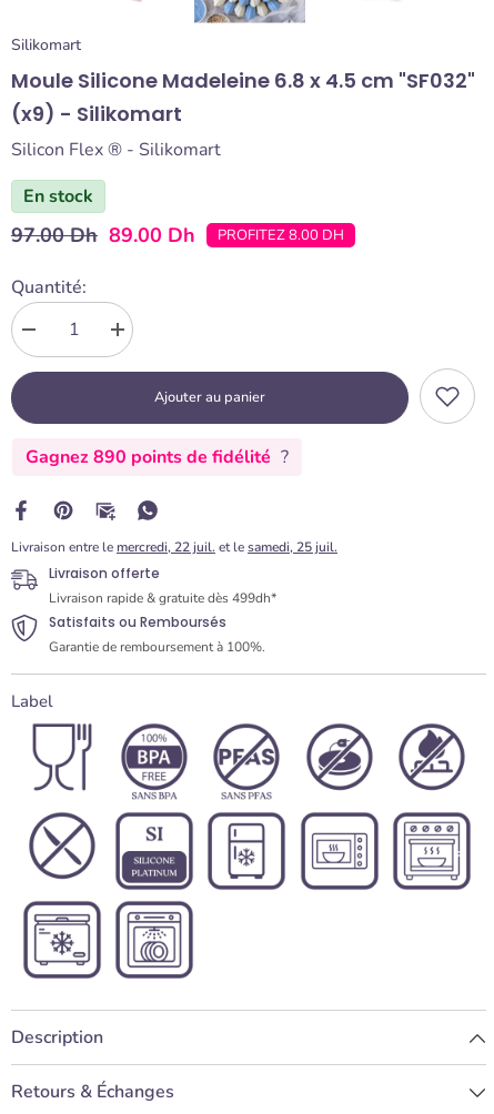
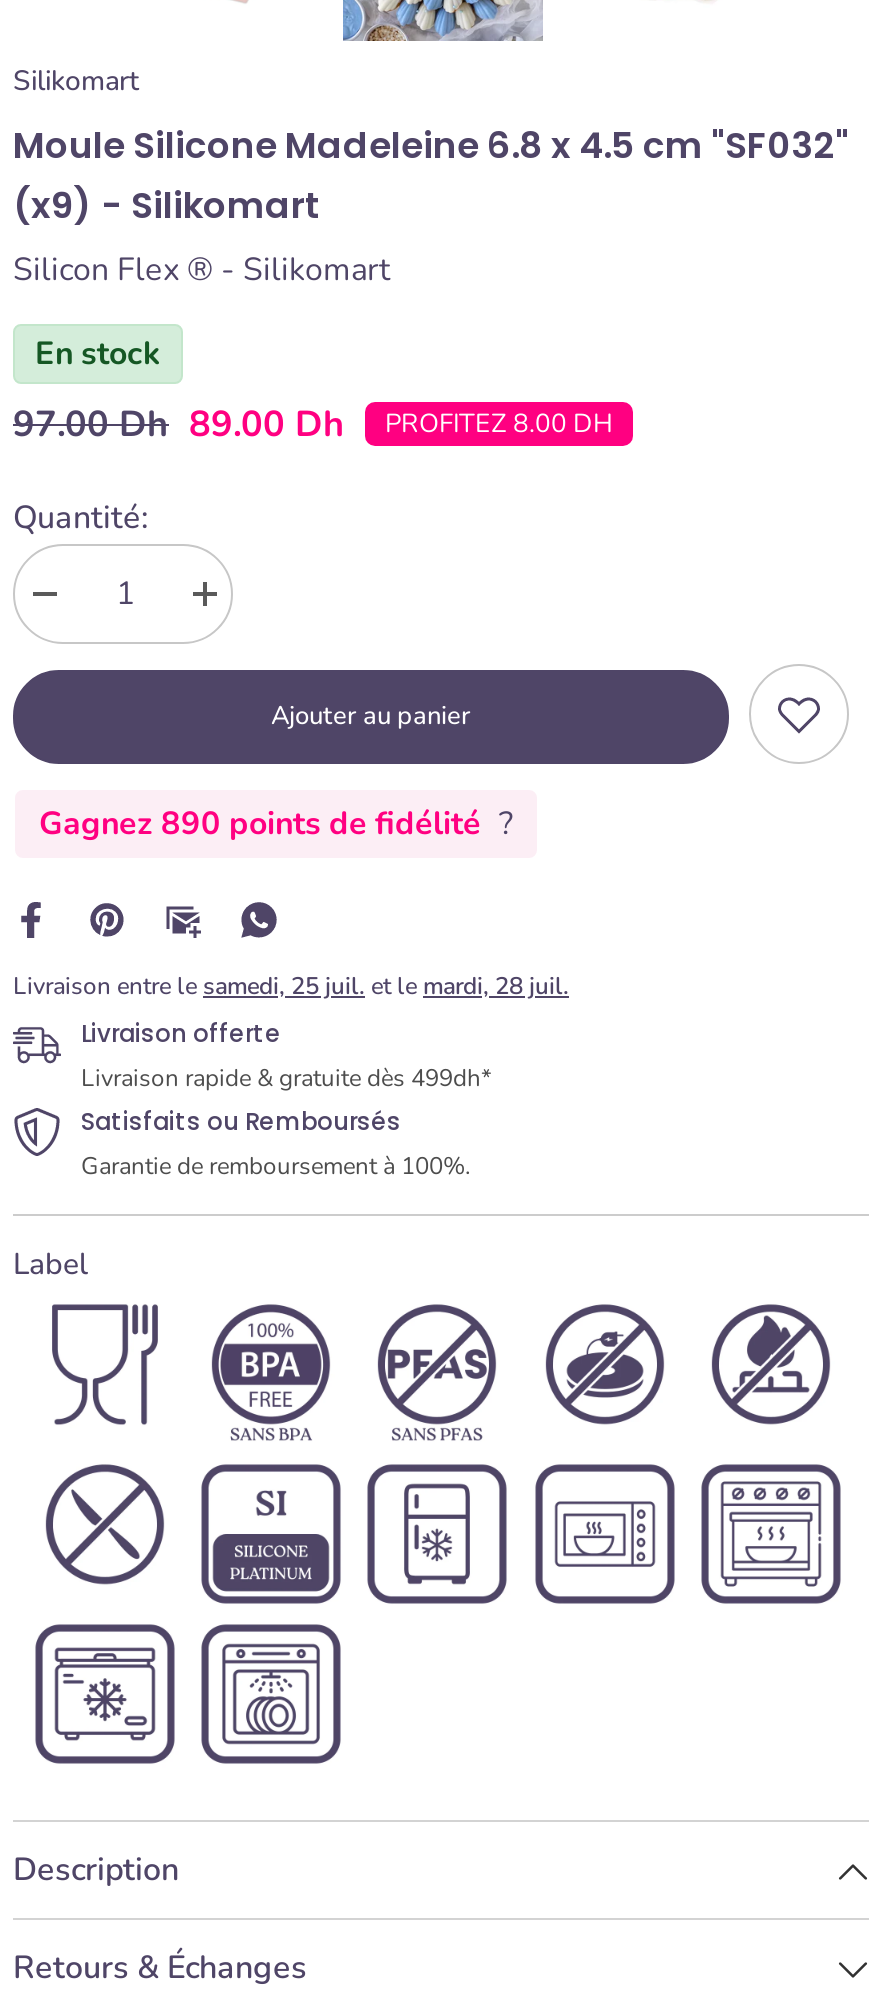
[11,538,337,556] Livraison entre le mercredi, 22 juil. et le samedi, 25 juil. -> [13,970,569,1002] Livraison entre le samedi, 25 juil. et le mardi, 28 juil.

